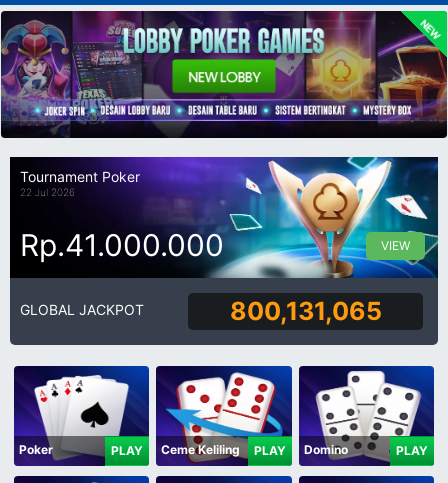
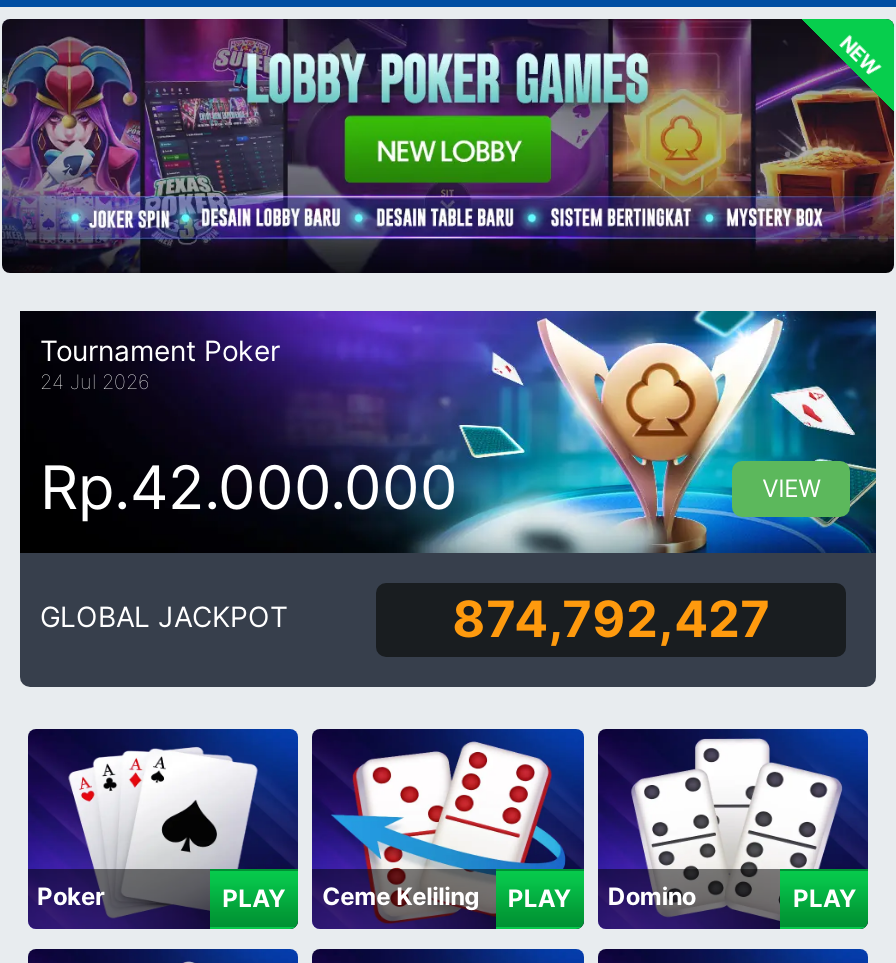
[20,186,75,198] 22 Jul 2026 -> [40,369,150,393] 24 Jul 2026
[20,227,224,263] Rp.41.000.000 -> [40,451,458,523] Rp.42.000.000
[230,296,382,326] 800,131,065 -> [452,590,770,650] 874,792,427

